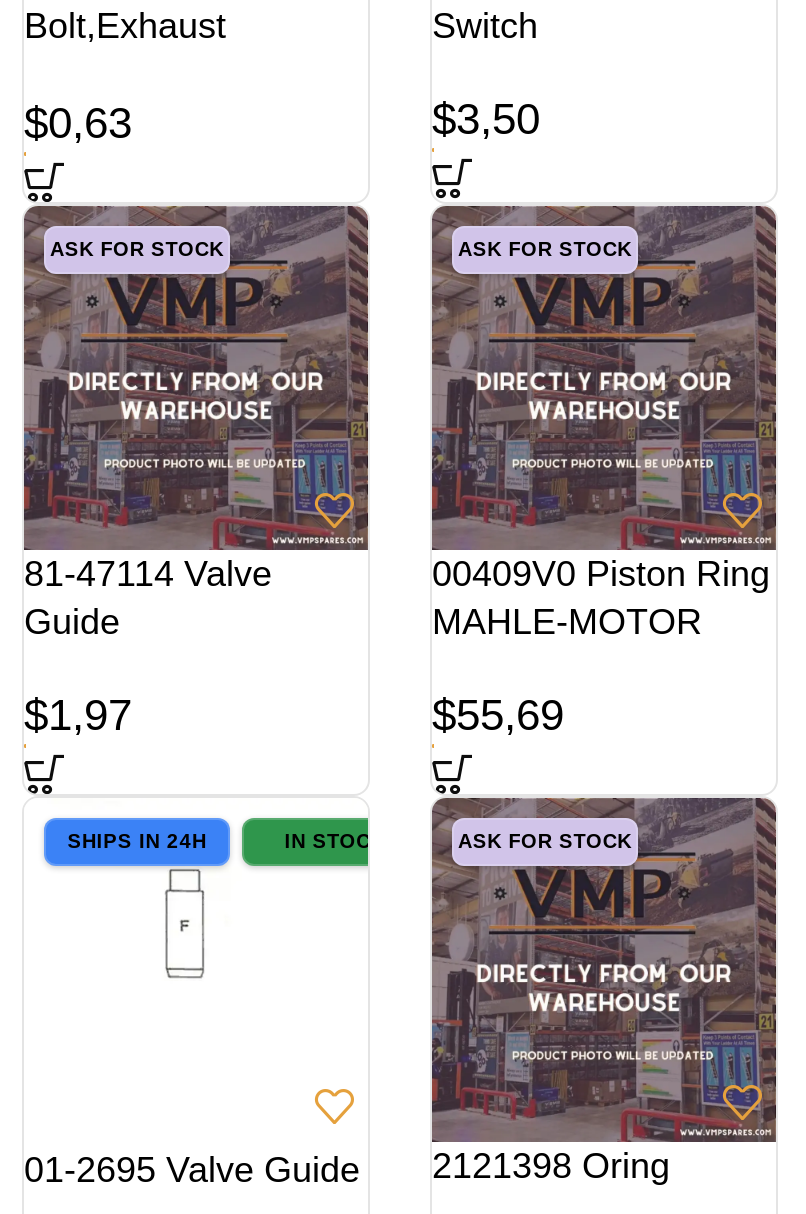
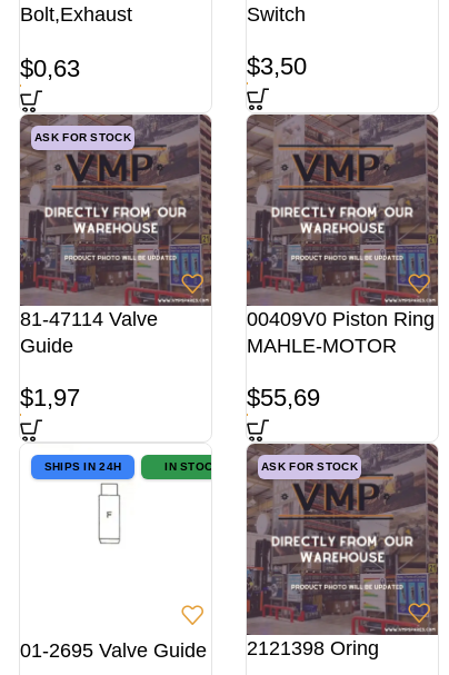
[458,237,632,259] ASK FOR STOCK -> none

